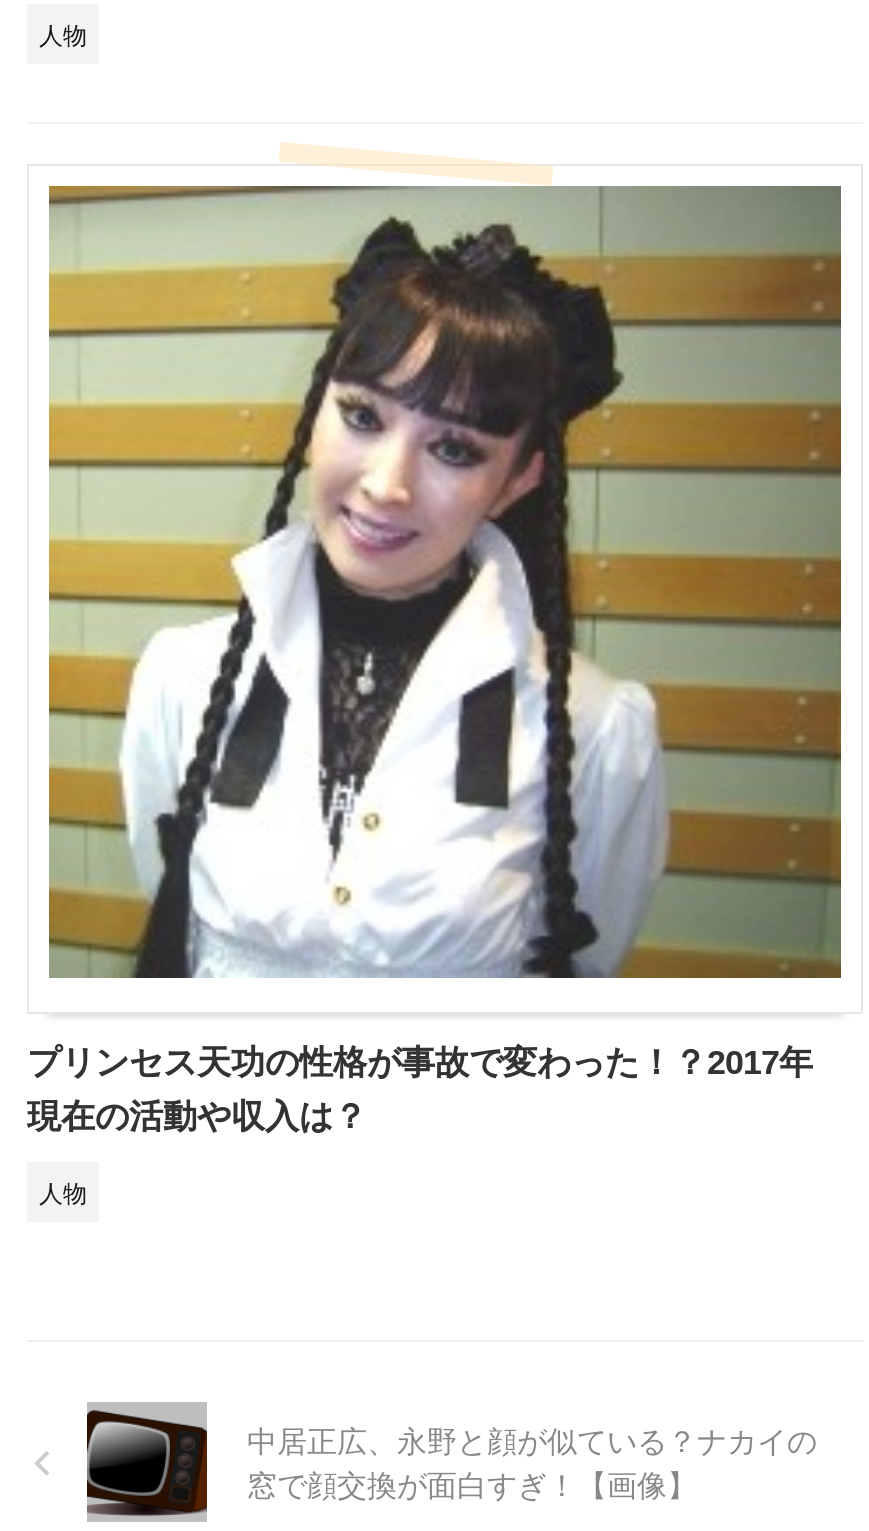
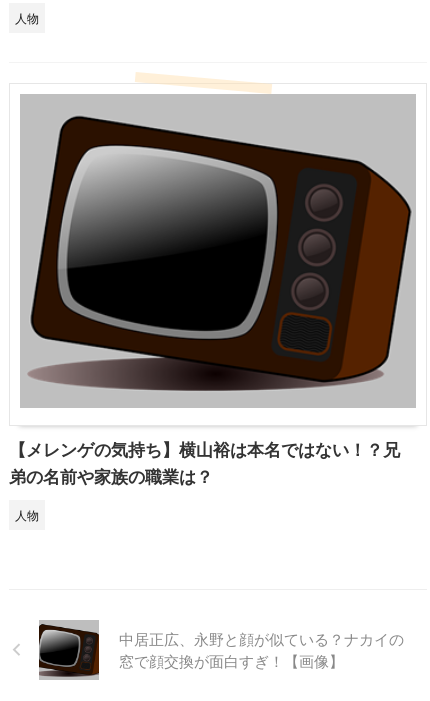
[27,185,841,1136] [image] | プリンセス天功の性格が事故で変わった！？2017年 | 現在の活動や収入は？ -> [9,96,415,487] [image] | 【メレンゲの気持ち】横山裕は本名ではない！？兄 | 弟の名前や家族の職業は？

